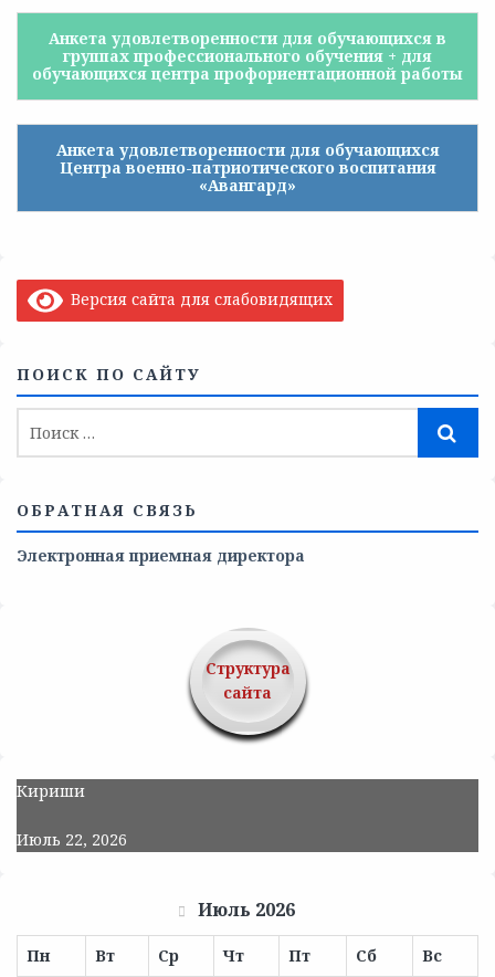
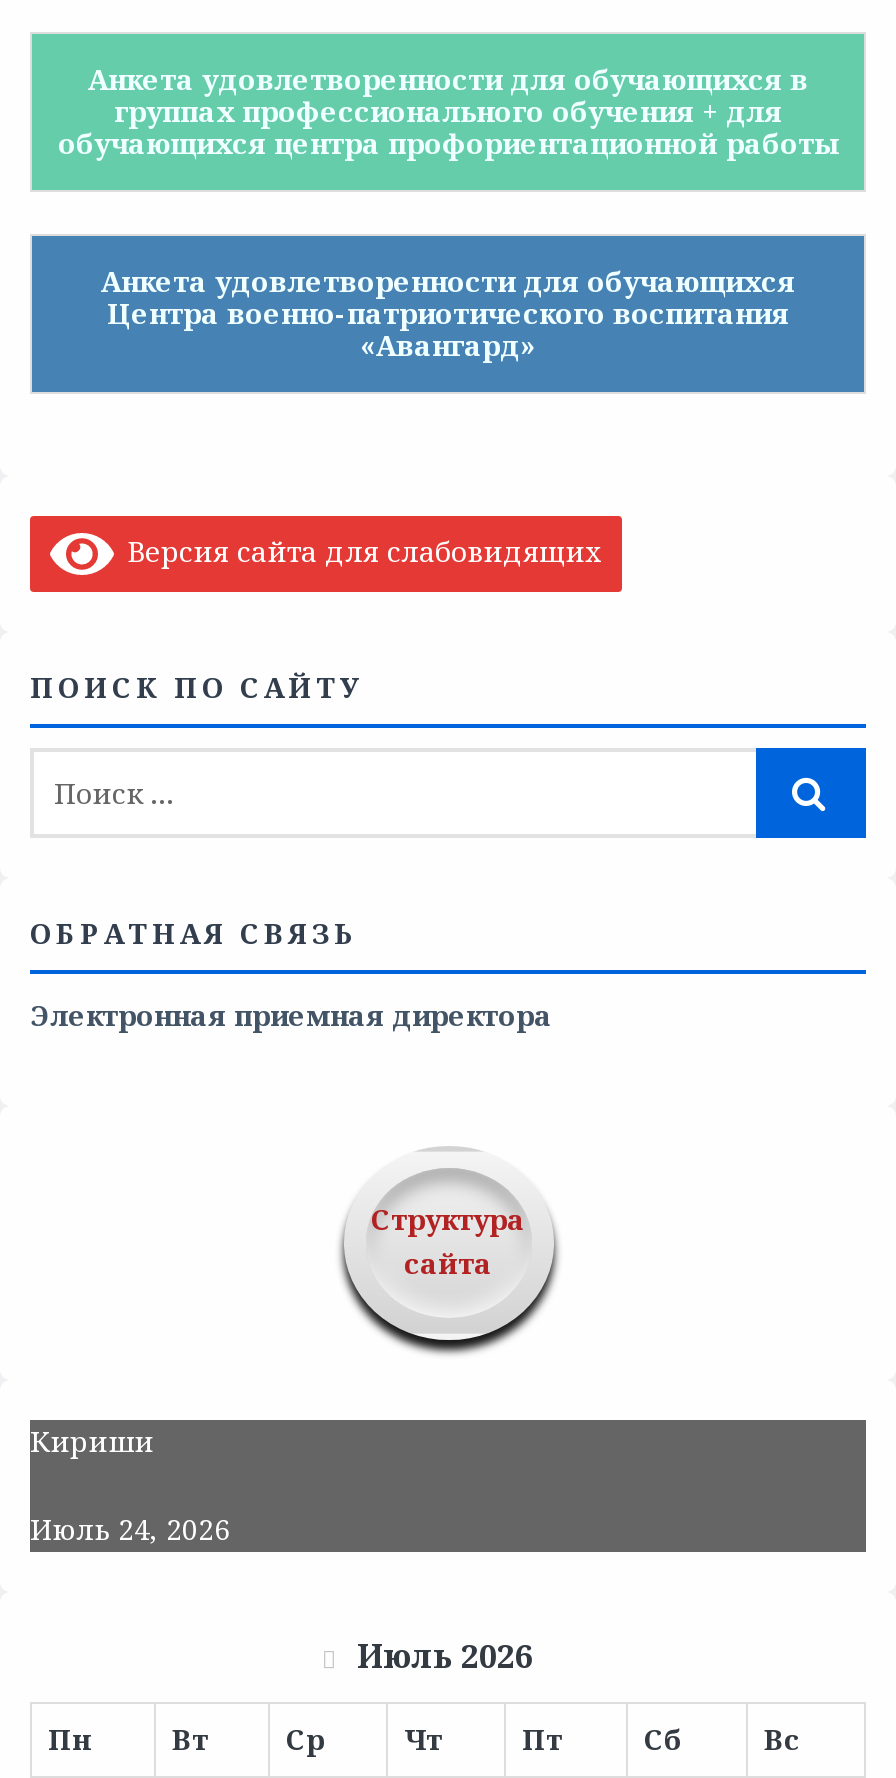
[17,829,127,850] Июль 22, 2026 -> [30,1510,230,1548] Июль 24, 2026

